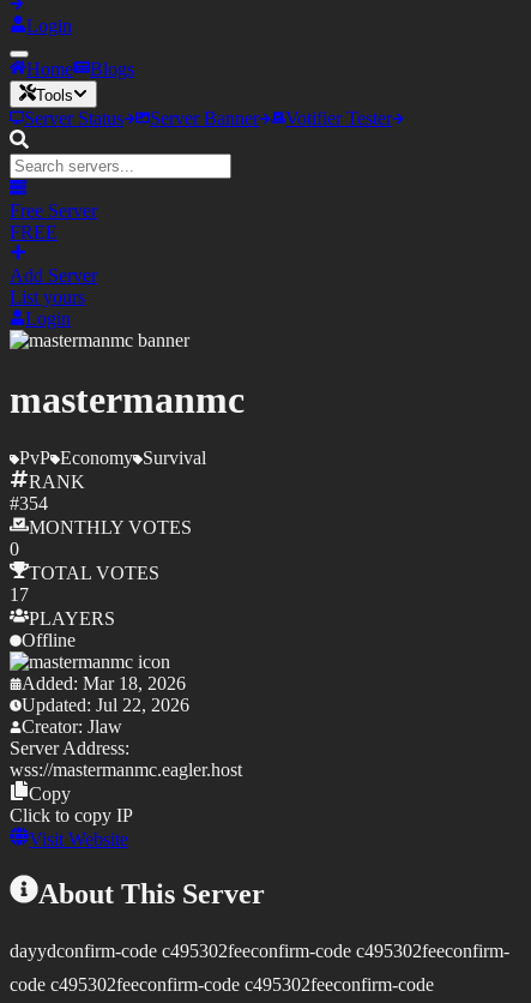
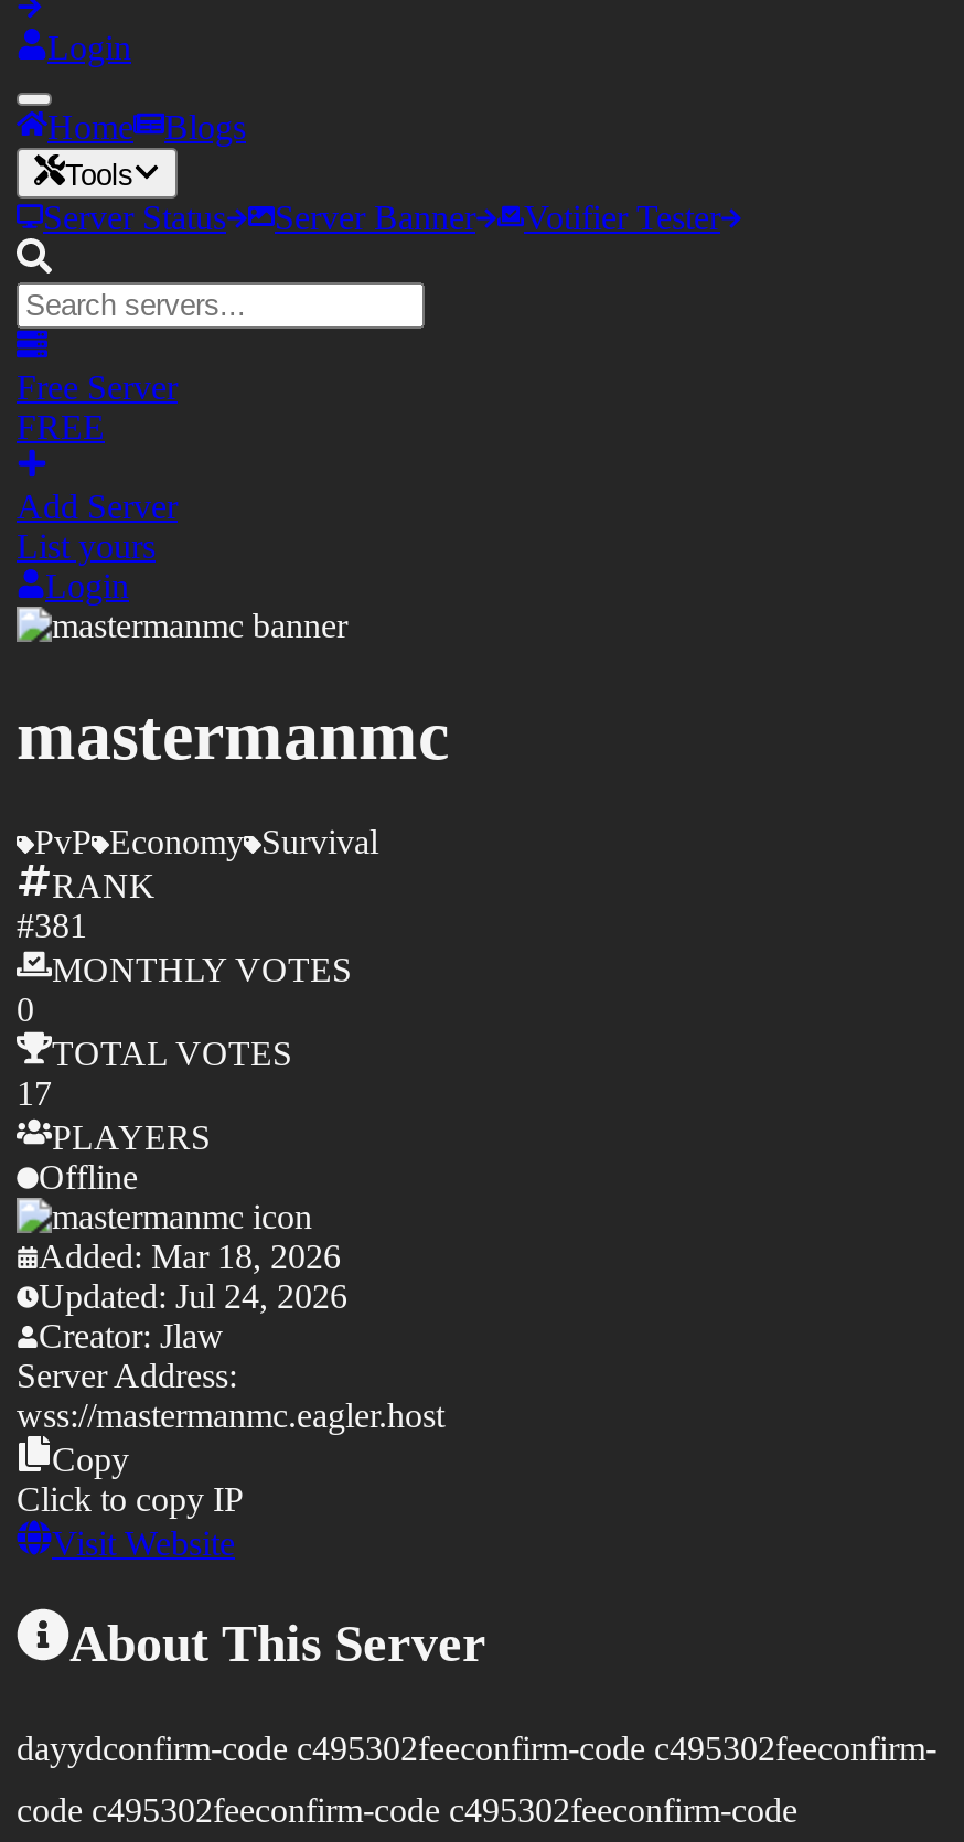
[10,493,48,514] #354 -> [17,907,87,945] #381
[22,695,189,715] Updated: Jul 22, 2026 -> [39,1278,347,1315] Updated: Jul 24, 2026

